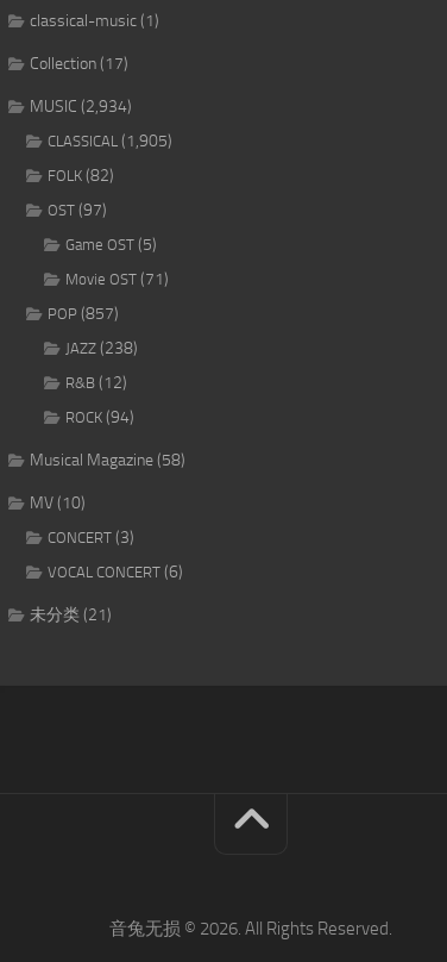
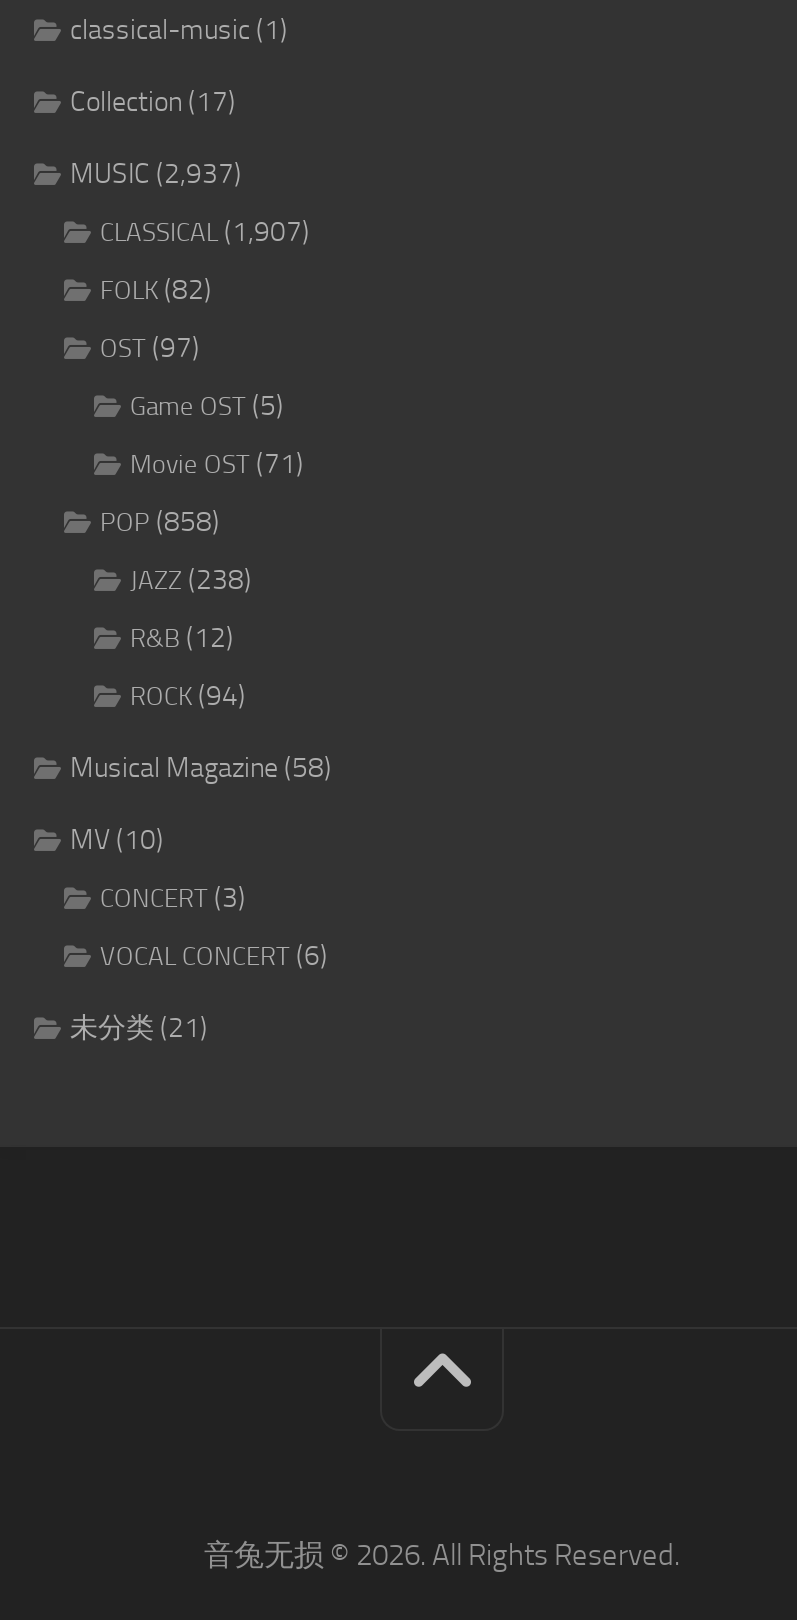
[30,97,132,117] MUSIC (2,934) -> [70,157,242,191] MUSIC (2,937)
[48,131,172,152] CLASSICAL (1,905) -> [100,215,310,249] CLASSICAL (1,907)
[48,304,119,324] POP (857) -> [100,505,220,539] POP (858)

